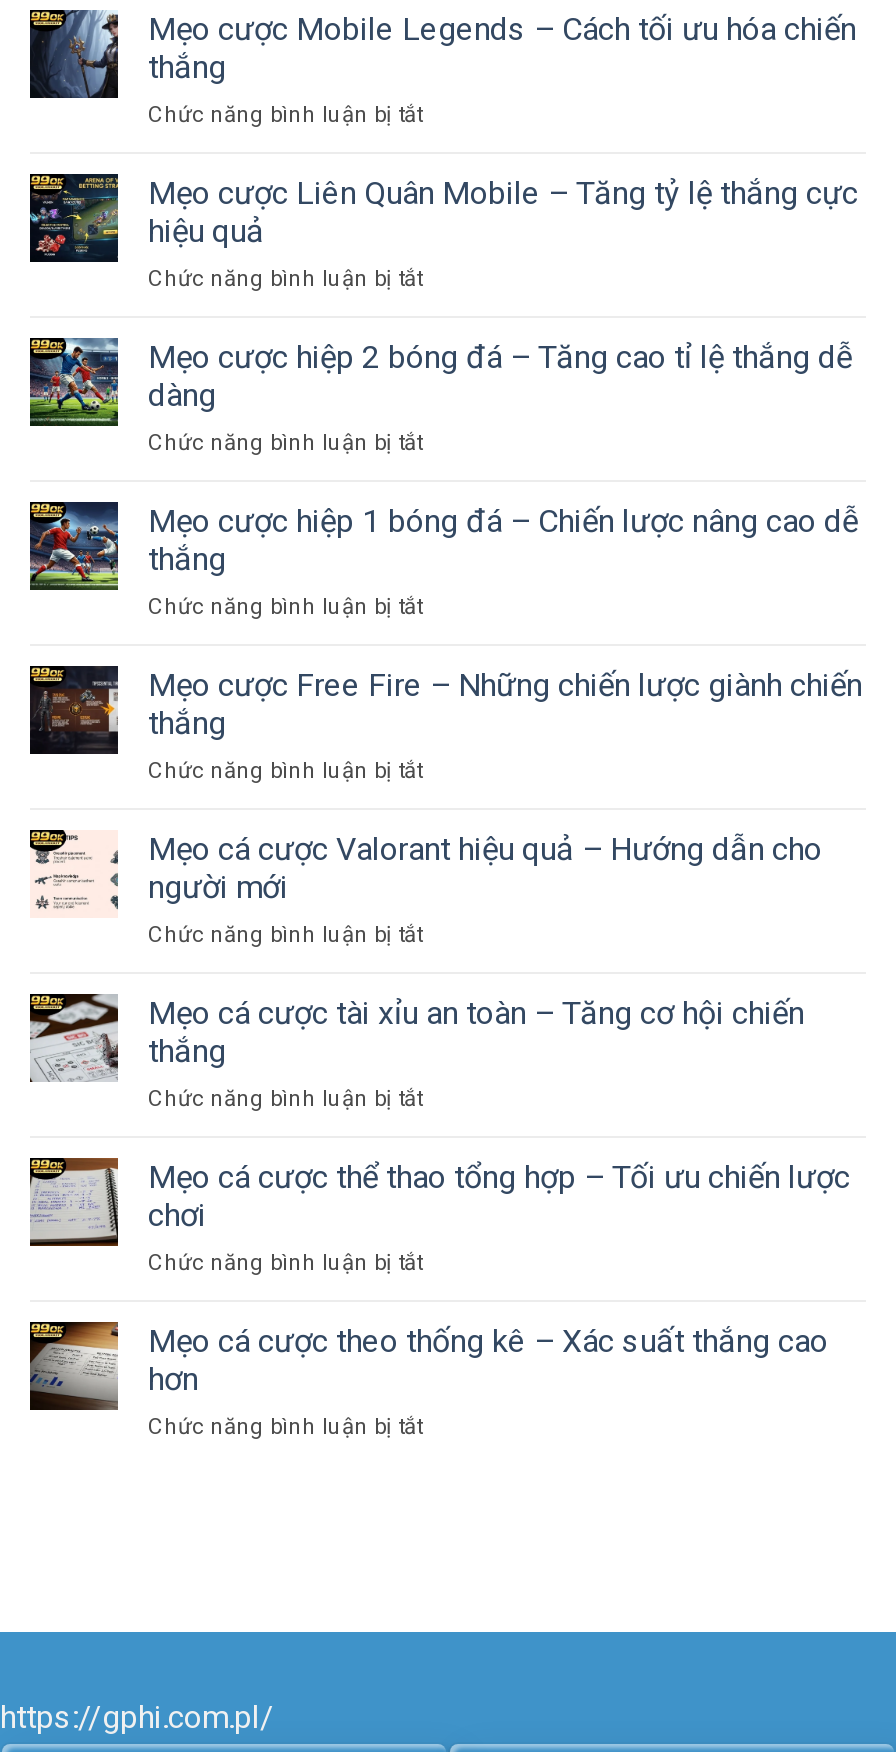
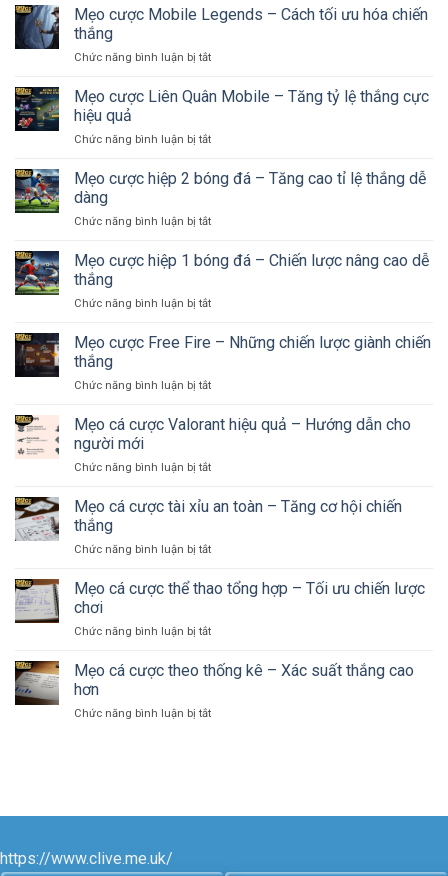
[0,1698,274,1736] https://gphi.com.pl/ -> [0,849,173,868] https://www.clive.me.uk/

